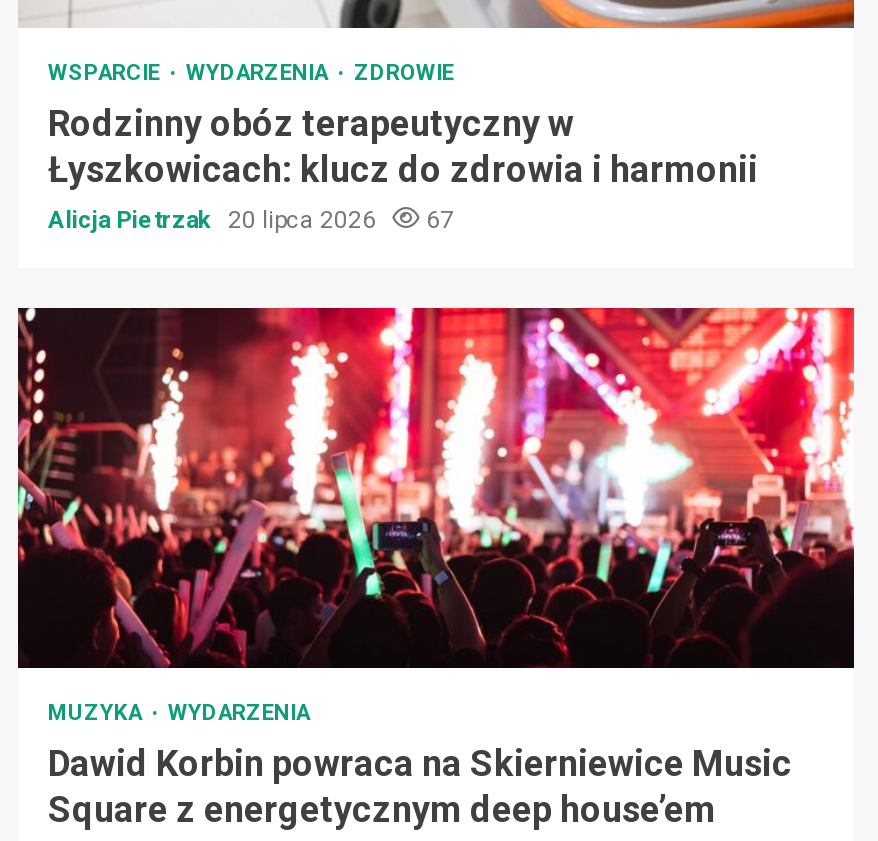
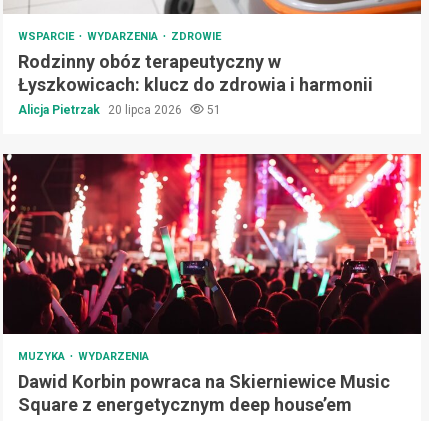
[48,205,454,233] Alicja Pietrzak 20 lipca 2026 67 -> [18,103,221,117] Alicja Pietrzak 20 lipca 2026 51

